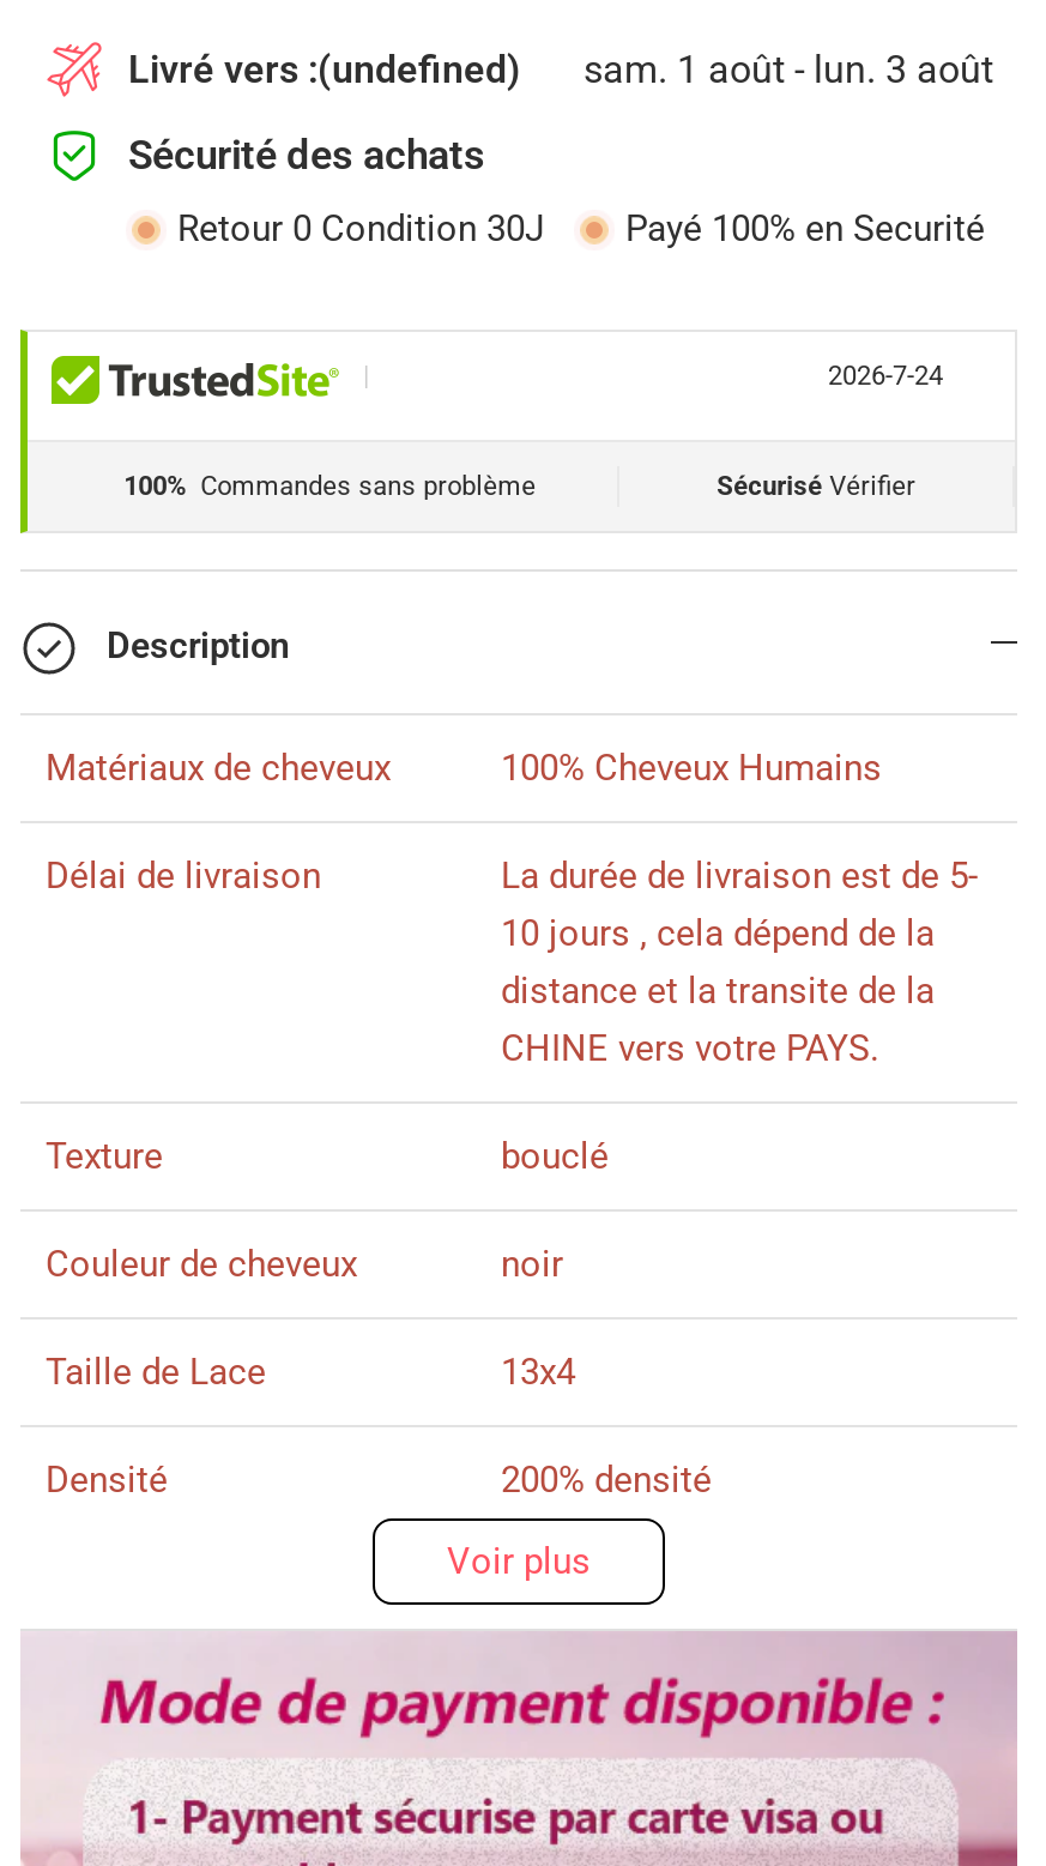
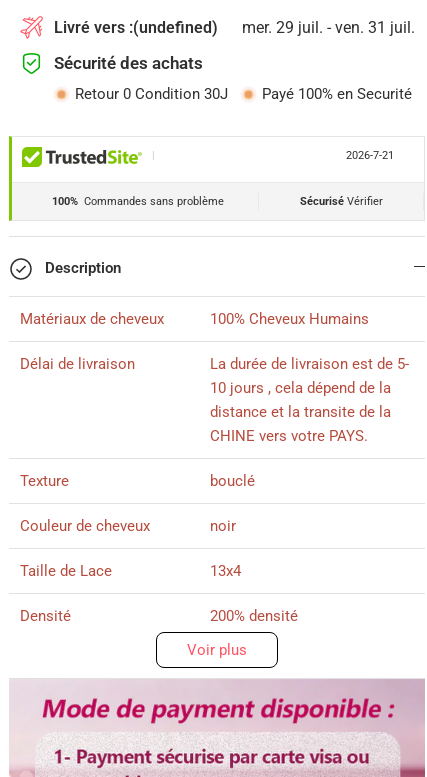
[584,47,993,93] sam. 1 août - lun. 3 août -> [242,18,415,37] mer. 29 juil. - ven. 31 juil.
[828,361,943,393] 2026-7-24 -> [346,149,394,162] 2026-7-21

